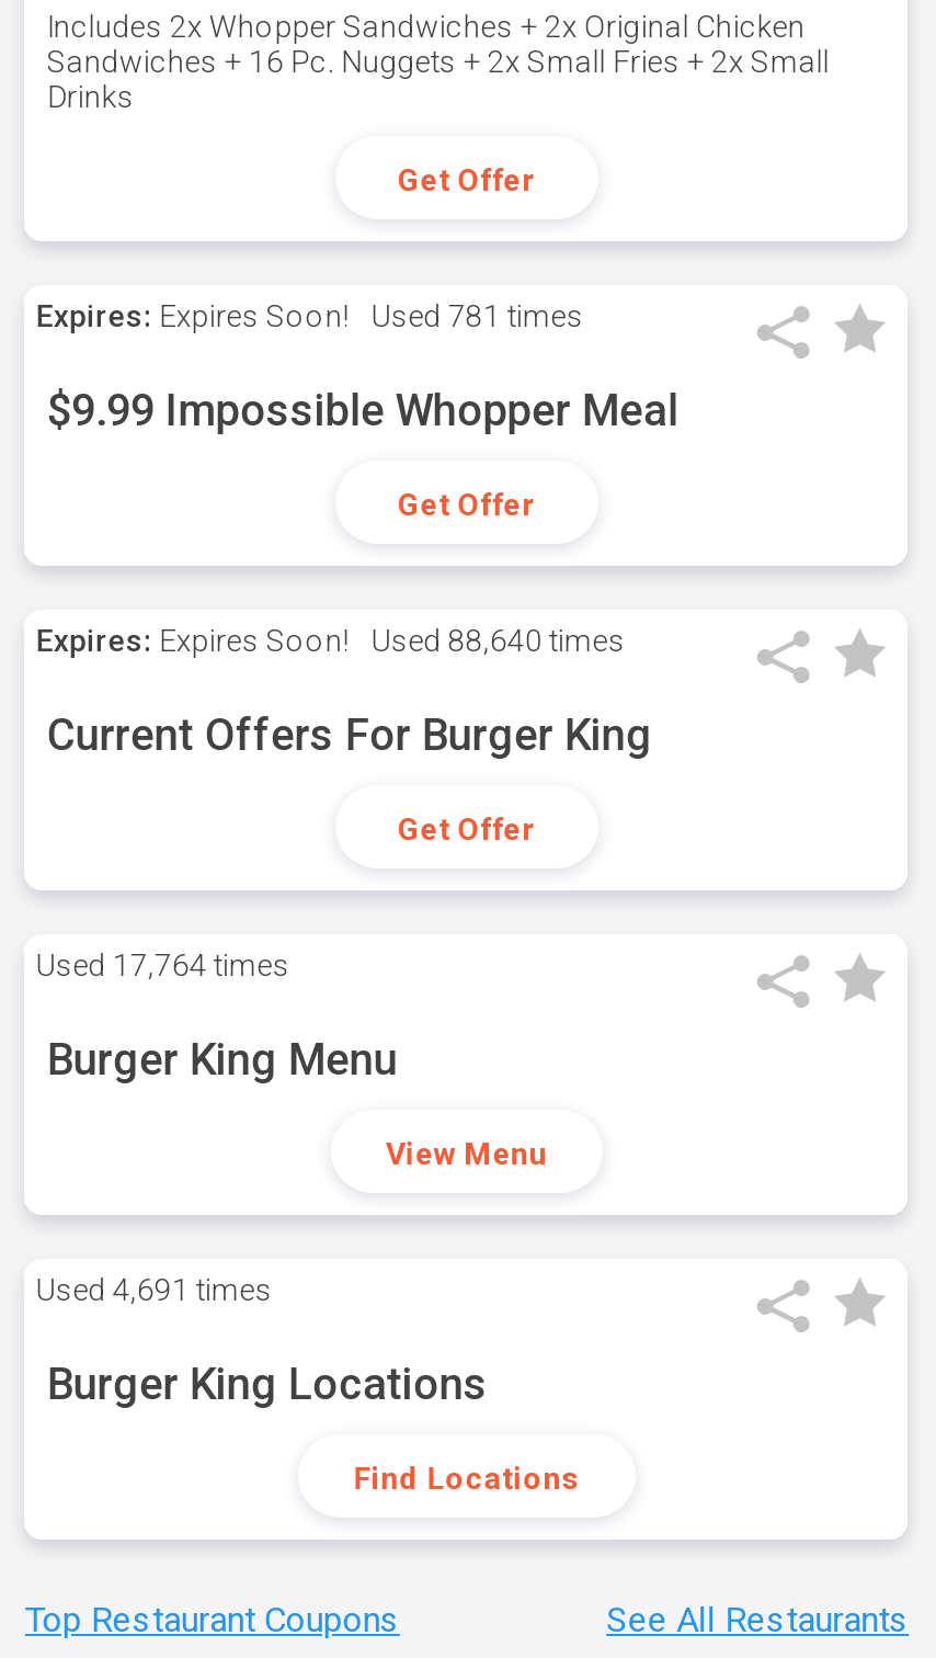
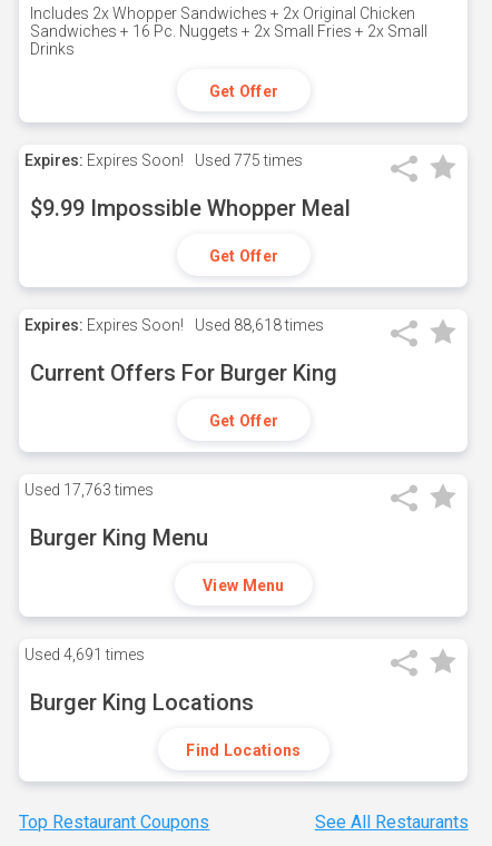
[36,298,584,333] Expires: Expires Soon! Used 781 times -> [25,151,303,169] Expires: Expires Soon! Used 775 times
[36,623,626,658] Expires: Expires Soon! Used 88,640 times -> [25,316,324,334] Expires: Expires Soon! Used 88,618 times
[36,947,290,983] Used 17,764 times -> [25,481,154,499] Used 17,763 times

